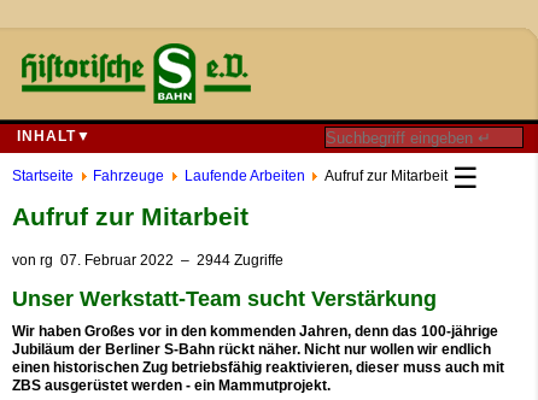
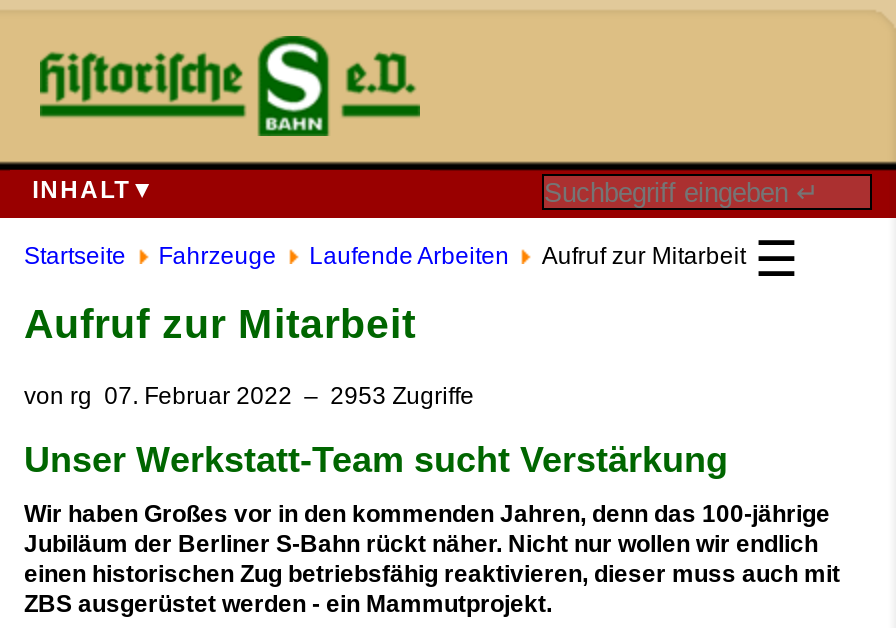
[12,252,284,269] von rg 07. Februar 2022 – 2944 Zugriffe -> [24,382,474,410] von rg 07. Februar 2022 – 2953 Zugriffe

